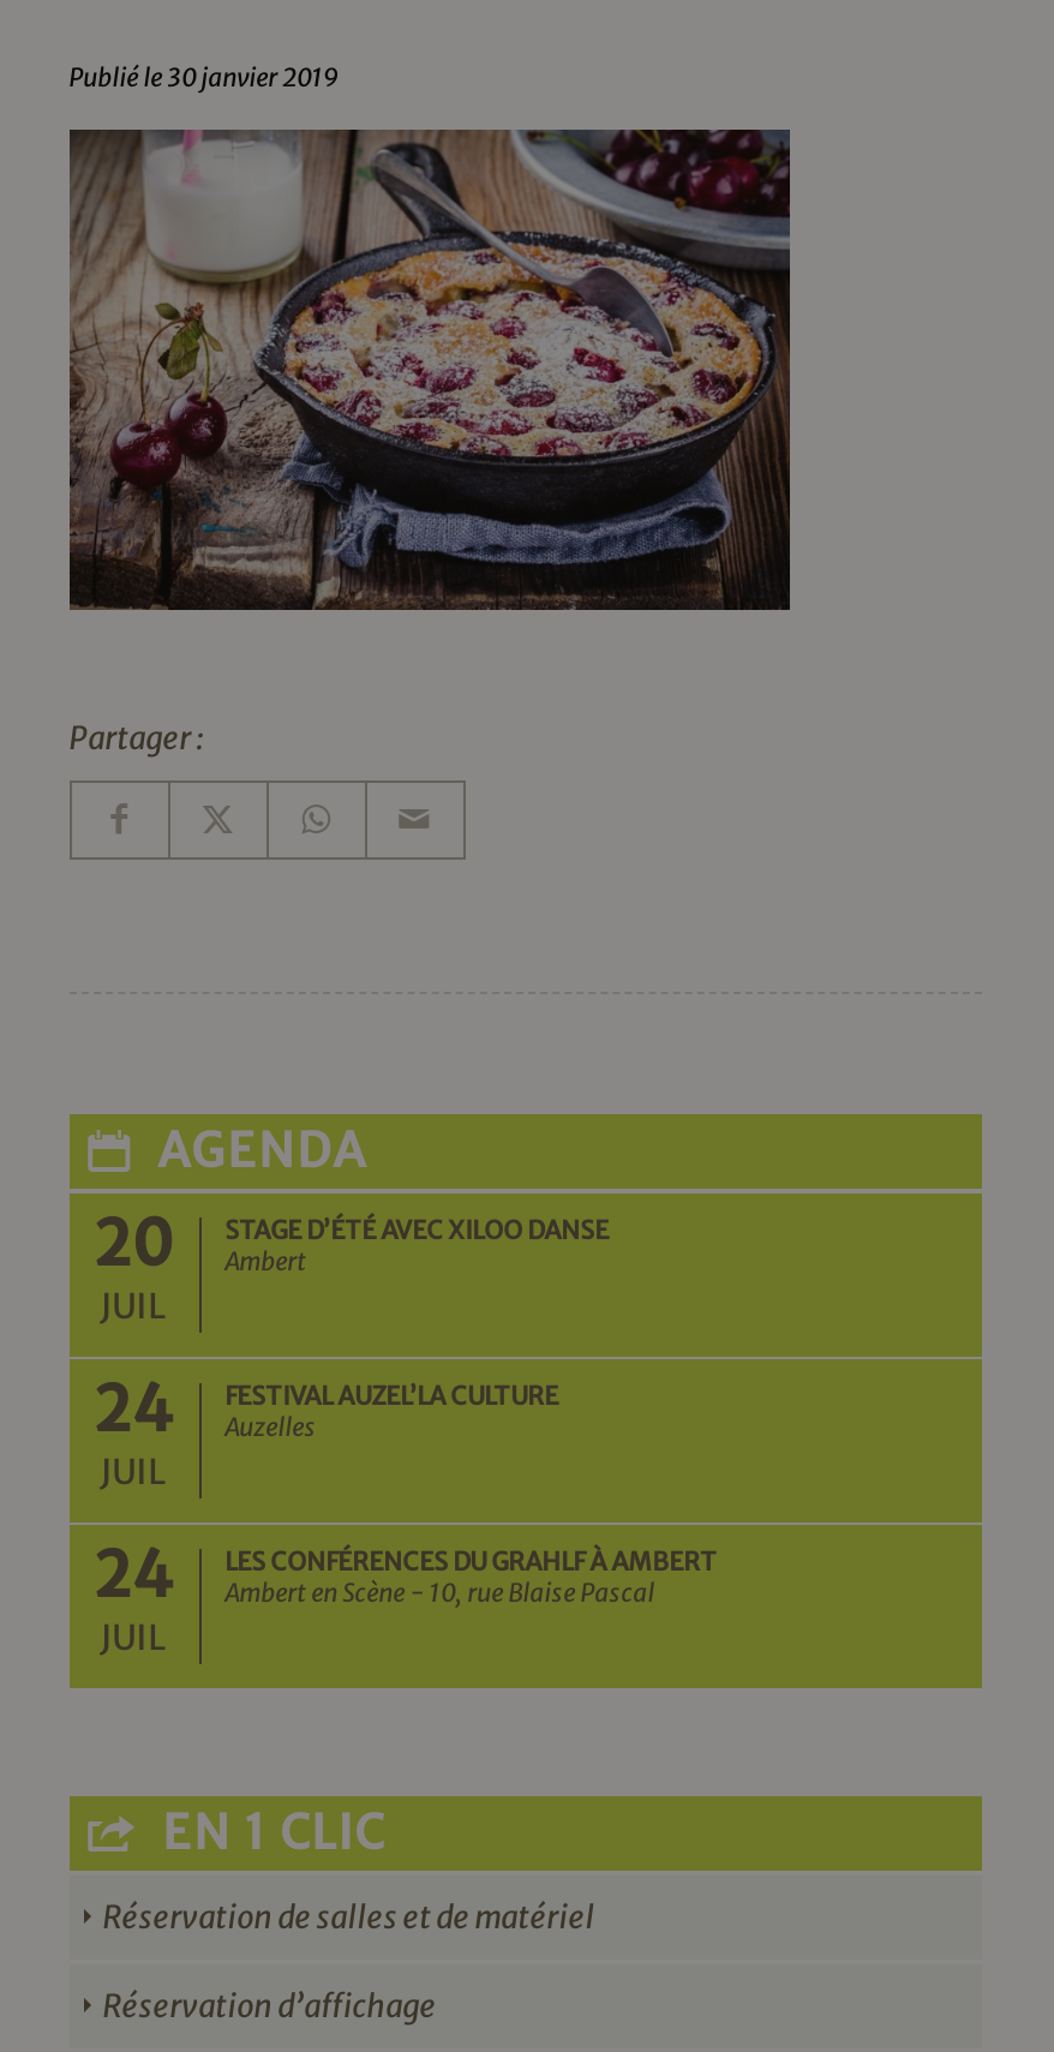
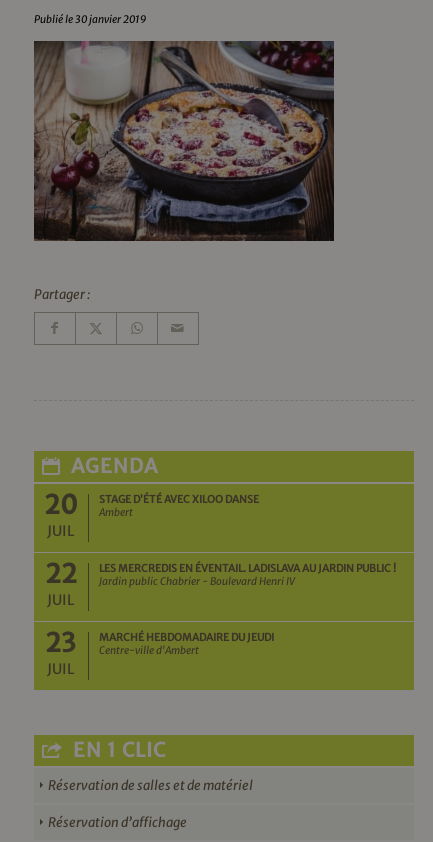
[93,1368,174,1448] 24 -> [45,557,77,590] 22
[225,1380,558,1443] FESTIVAL AUZEL’LA CULTURE | Auzelles -> [99,562,396,588] LES MERCREDIS EN ÉVENTAIL. LADISLAVA AU JARDIN PUBLIC ! | Jardin public Chabrier - Boulevard Henri IV
[93,1534,174,1613] 24 -> [45,626,76,659] 23
[225,1546,717,1608] LES CONFÉRENCES DU GRAHLF À AMBERT | Ambert en Scène - 10, rue Blaise Pascal -> [99,631,274,657] MARCHÉ HEBDOMADAIRE DU JEUDI | Centre-ville d'Ambert

